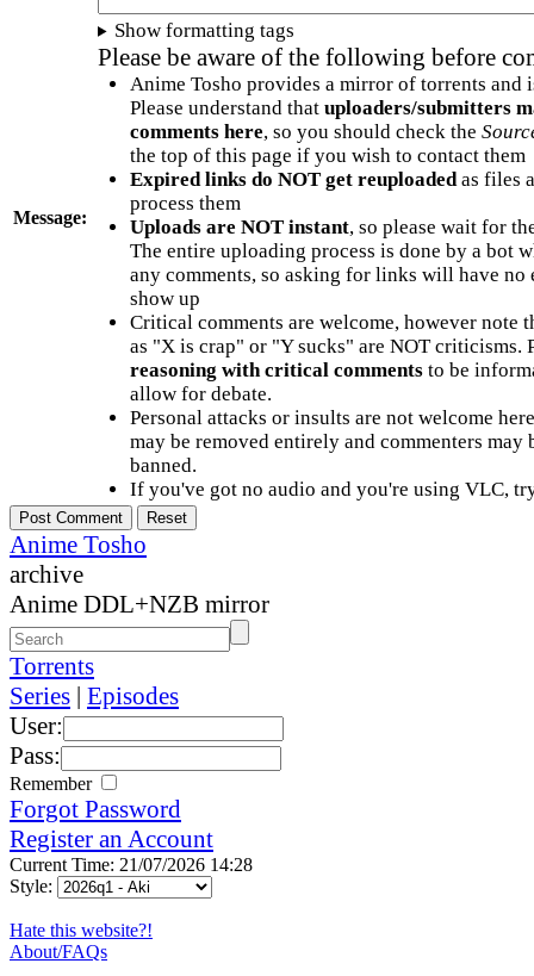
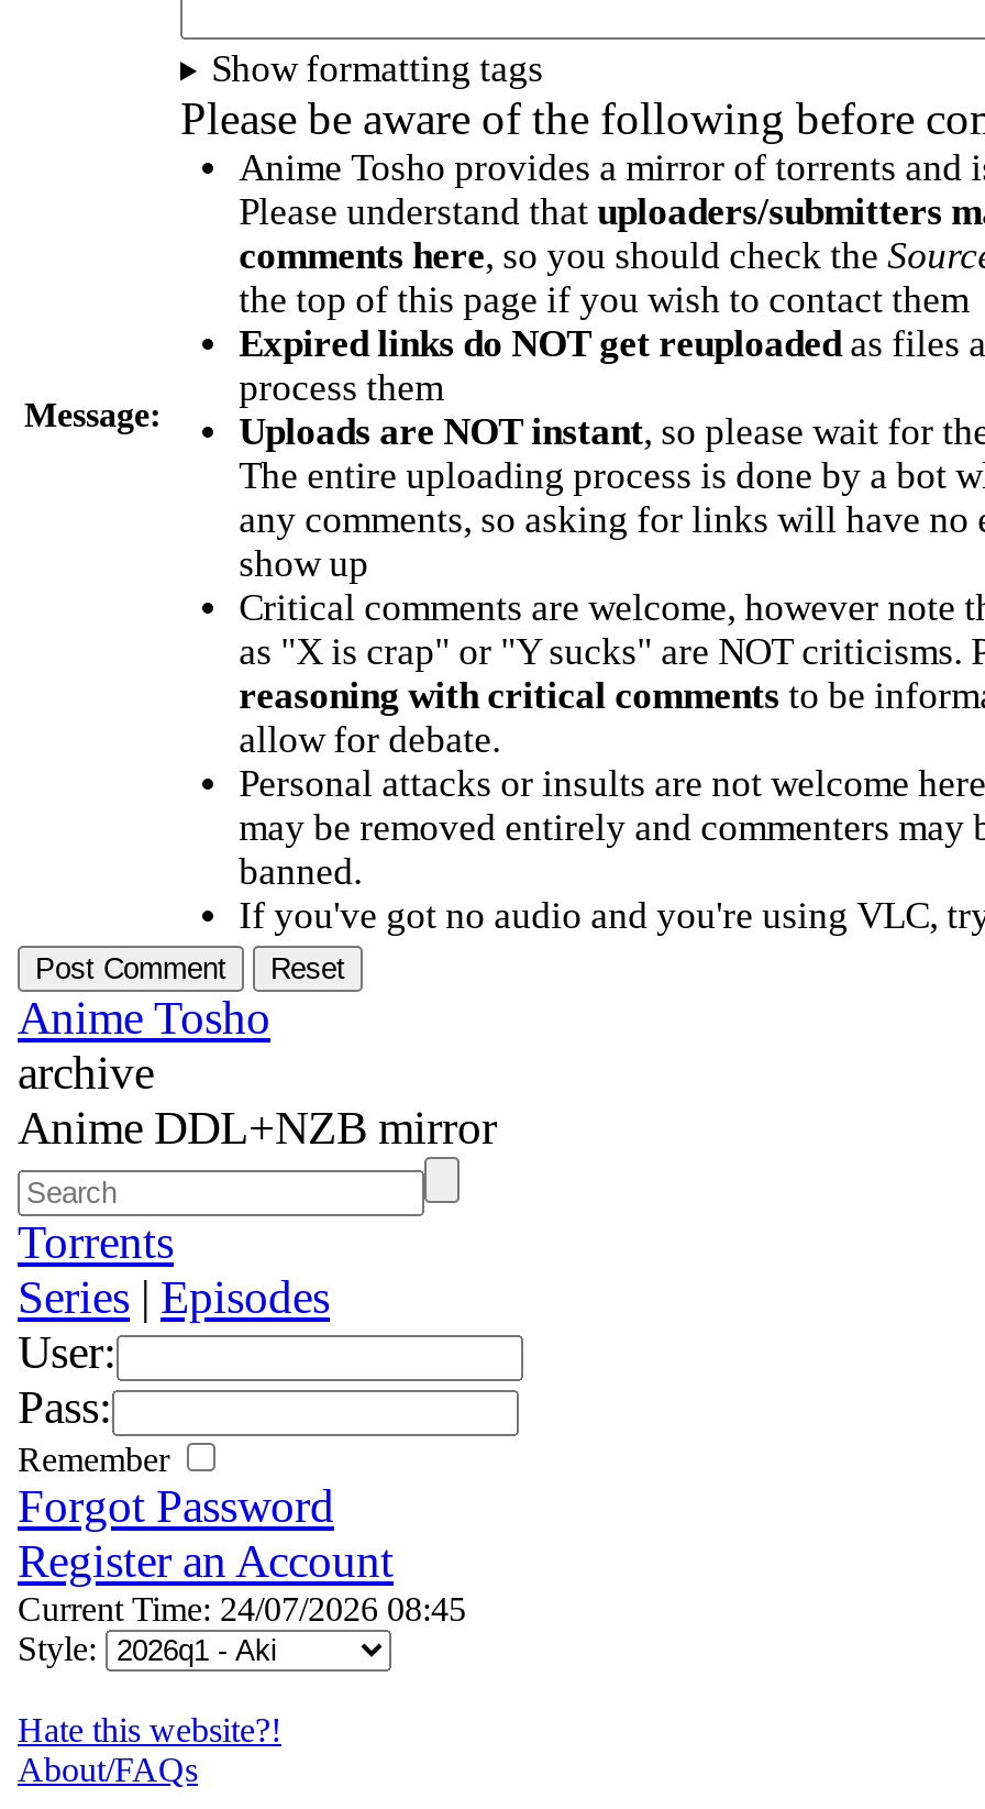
[10,854,253,874] Current Time: 21/07/2026 14:28 -> [18,1590,466,1627] Current Time: 24/07/2026 08:45

